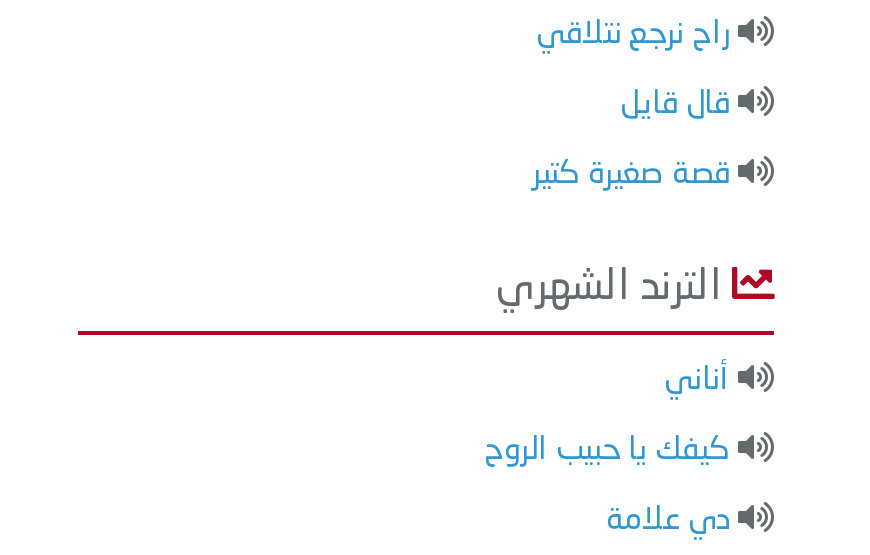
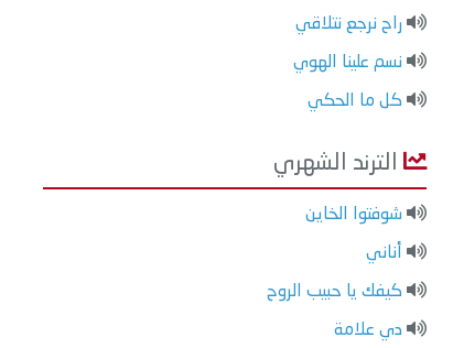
[620,88,730,120] قال قايل -> [293,53,402,71] نسم علينا الهوي
[532,158,730,190] قصة صغيرة كتير -> [308,92,402,110] كل ما الحكي
none -> [305,205,402,223] شوفتوا الخاين

